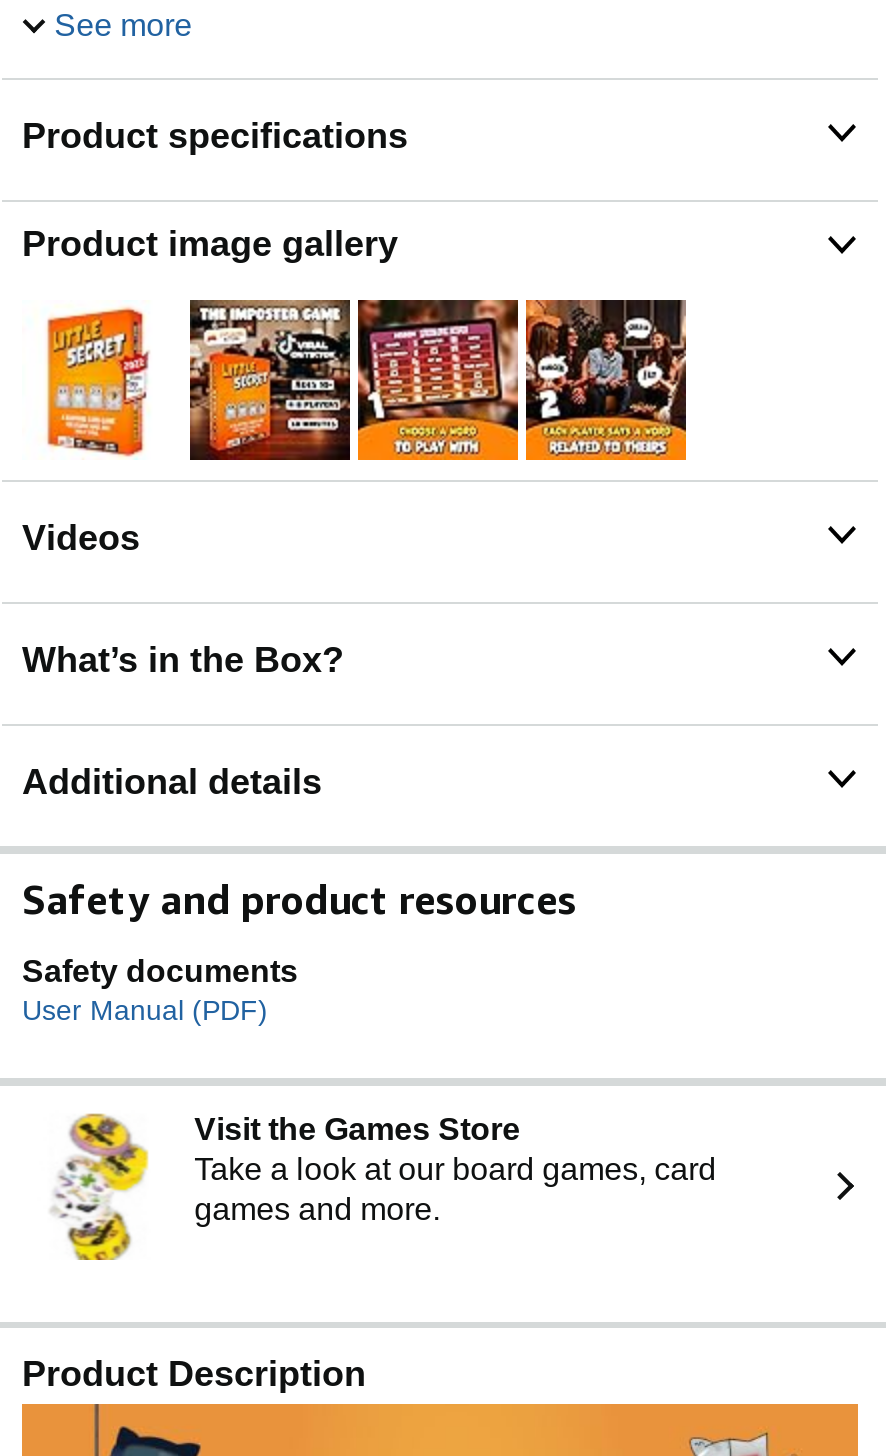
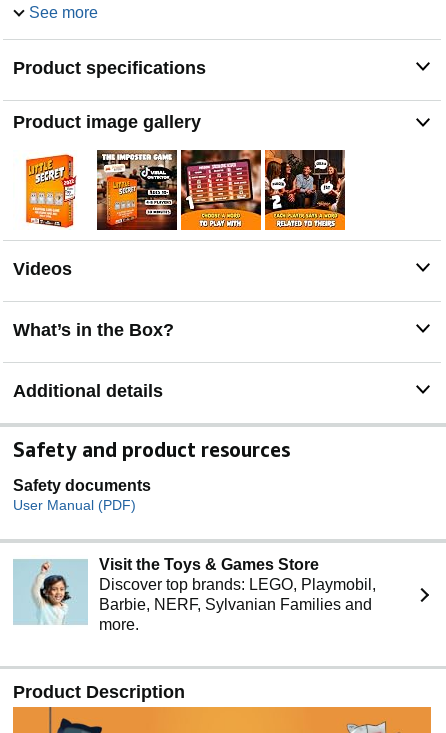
[24,1112,716,1262] [image] | Visit the Games Store | Take a look at our board games, card | games and more. -> [13,556,376,633] [image] | Visit the Toys & Games Store | Discover top brands: LEGO, Playmobil, | Barbie, NERF, Sylvanian Families and | more.

